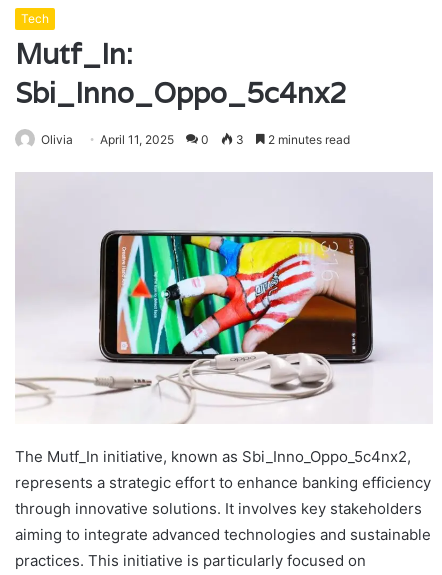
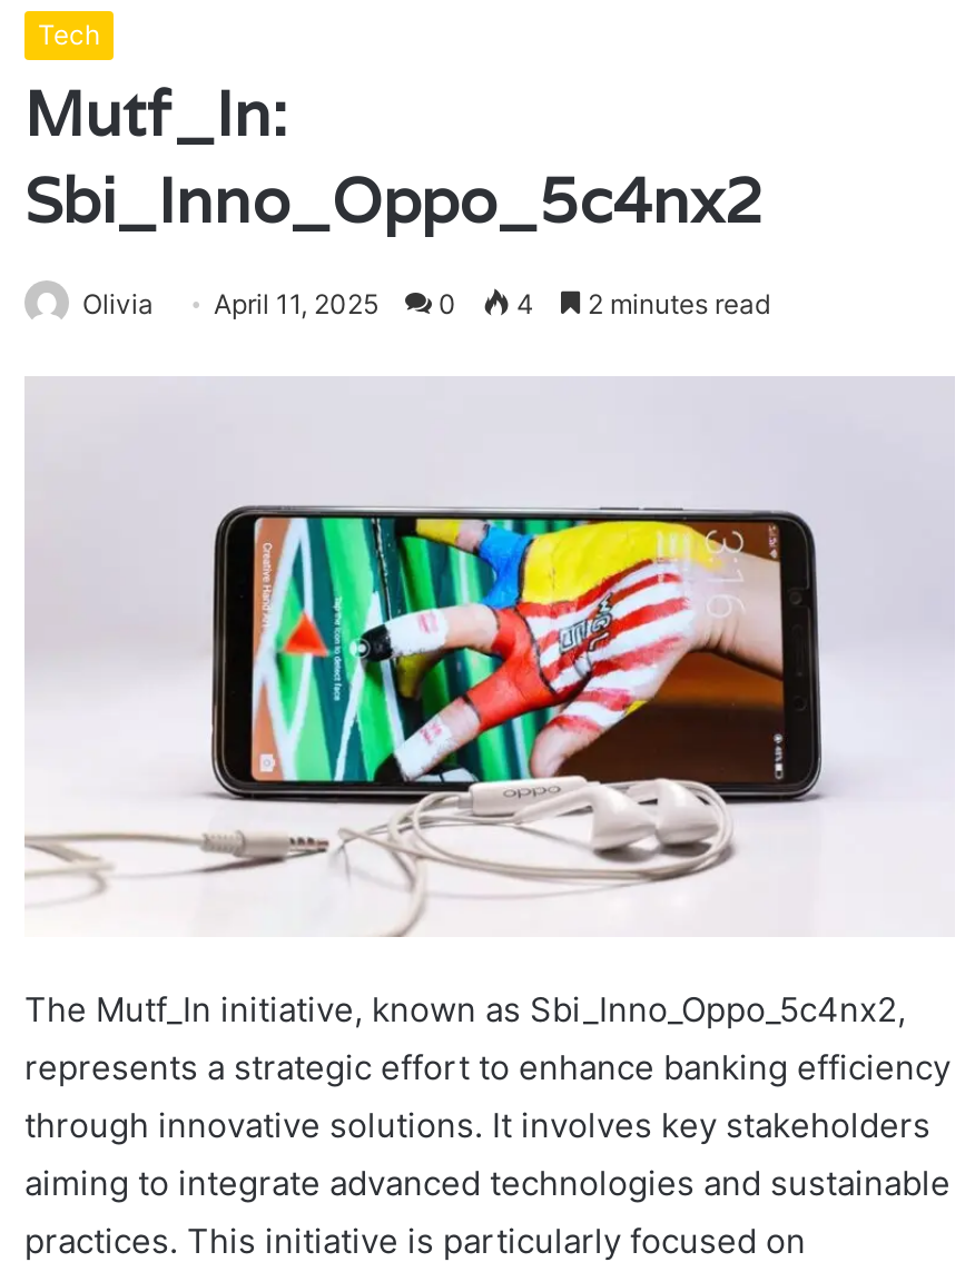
[41,132,350,147] Olivia April 11, 2025 0 3 2 minutes read -> [82,288,770,321] Olivia April 11, 2025 0 4 2 minutes read

